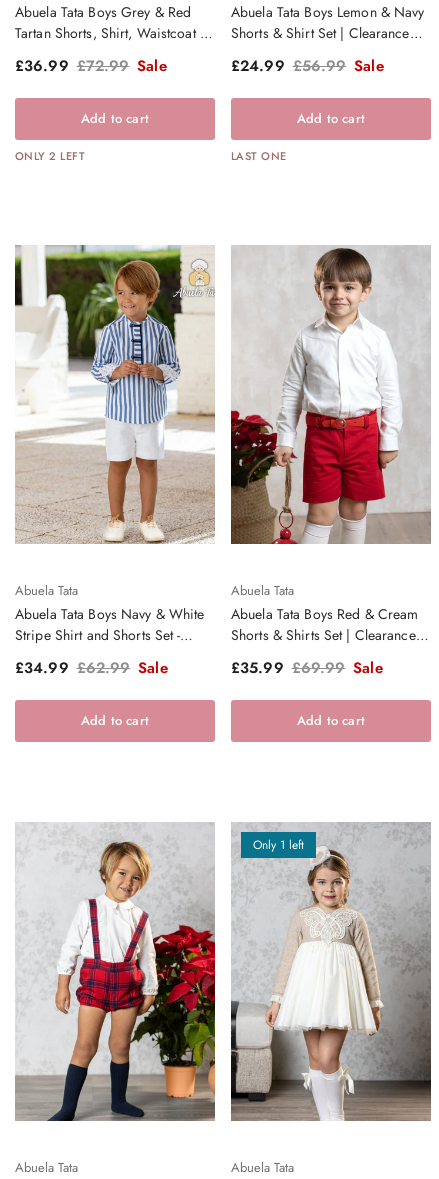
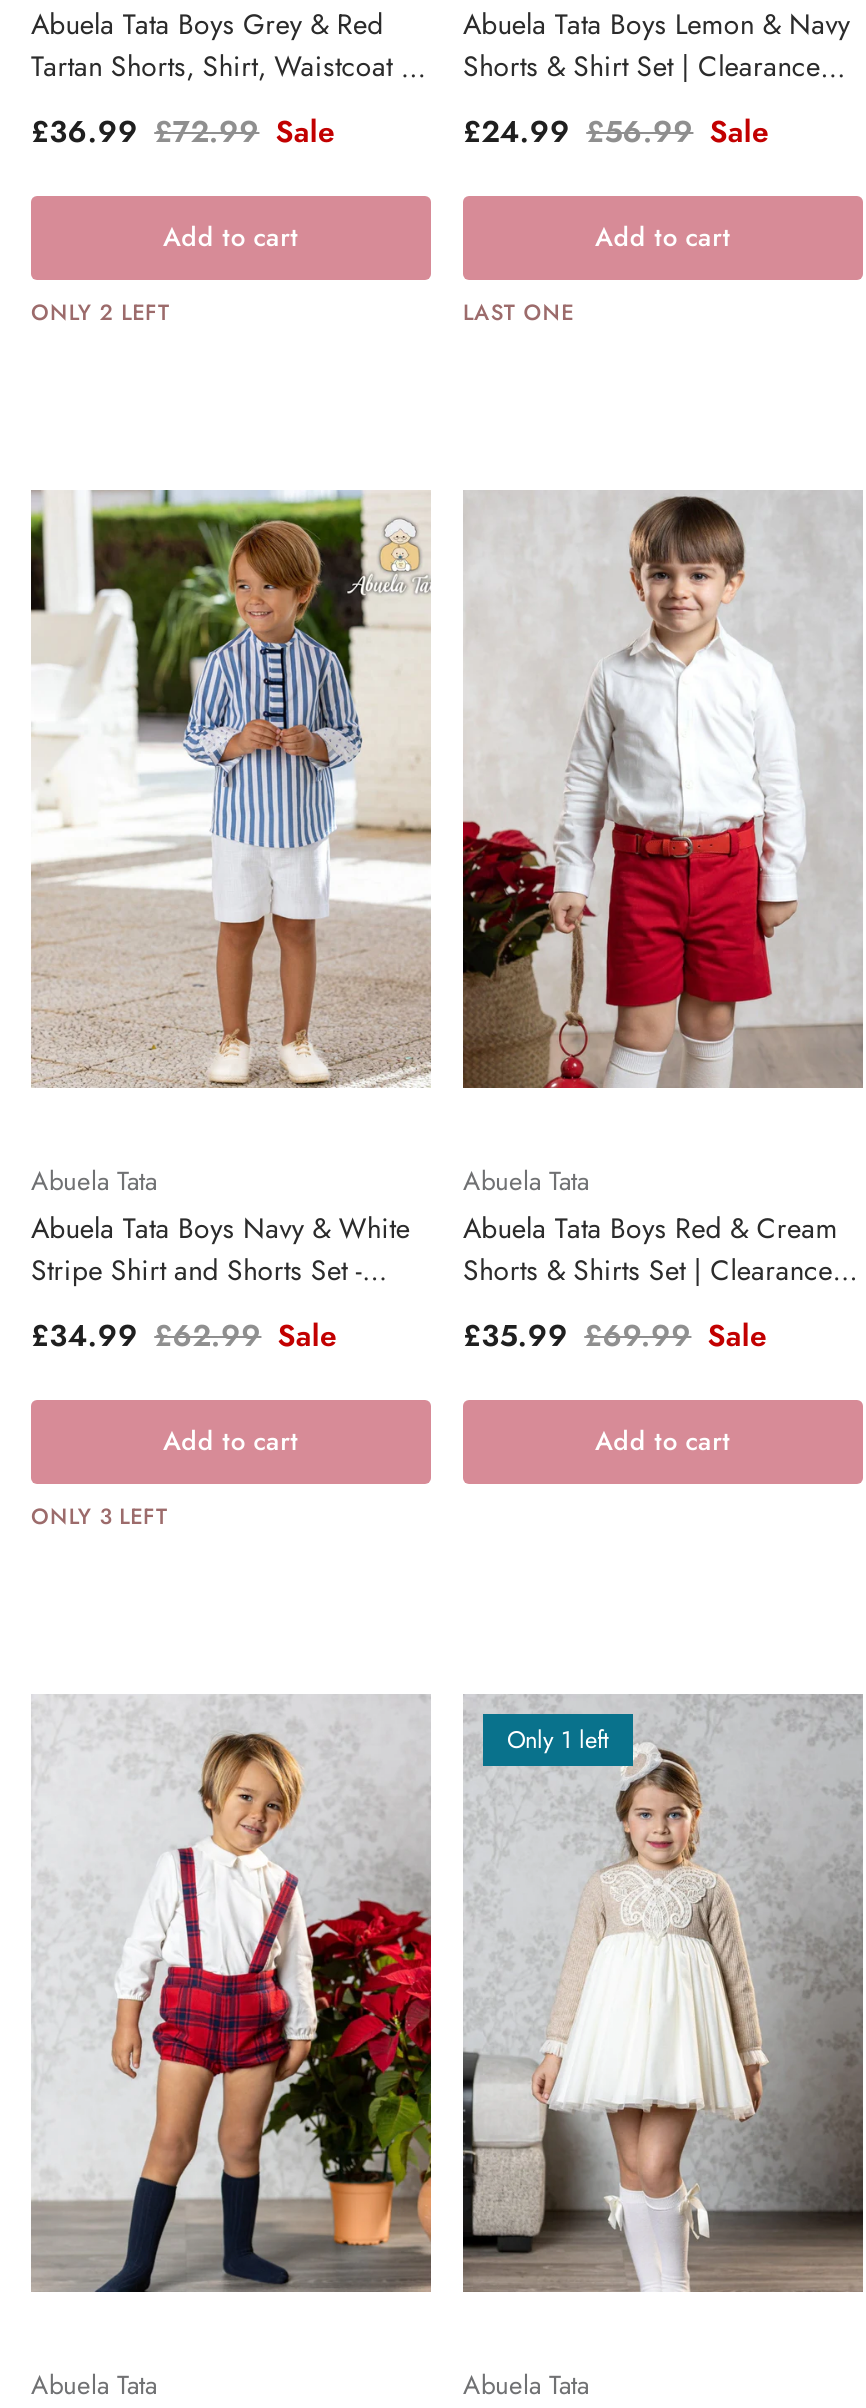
none -> [31,1500,169,1532] ONLY 3 LEFT

